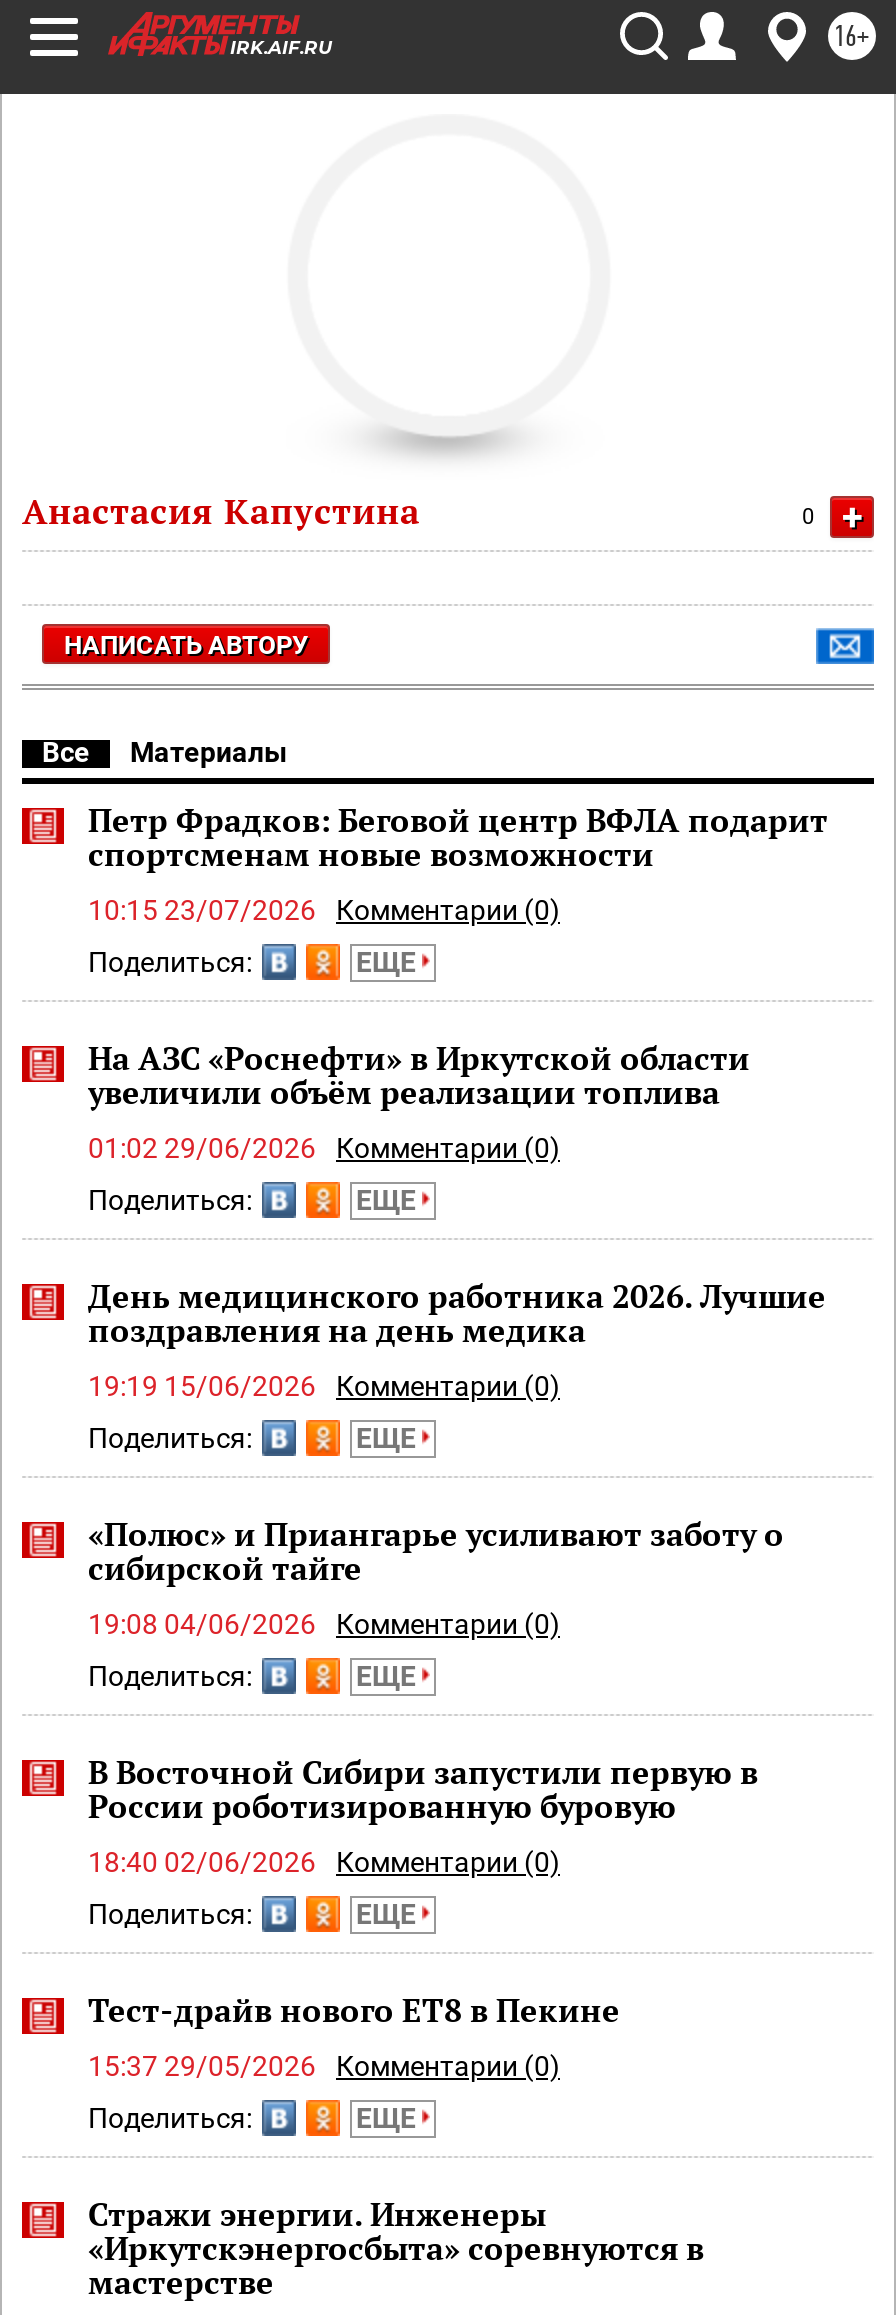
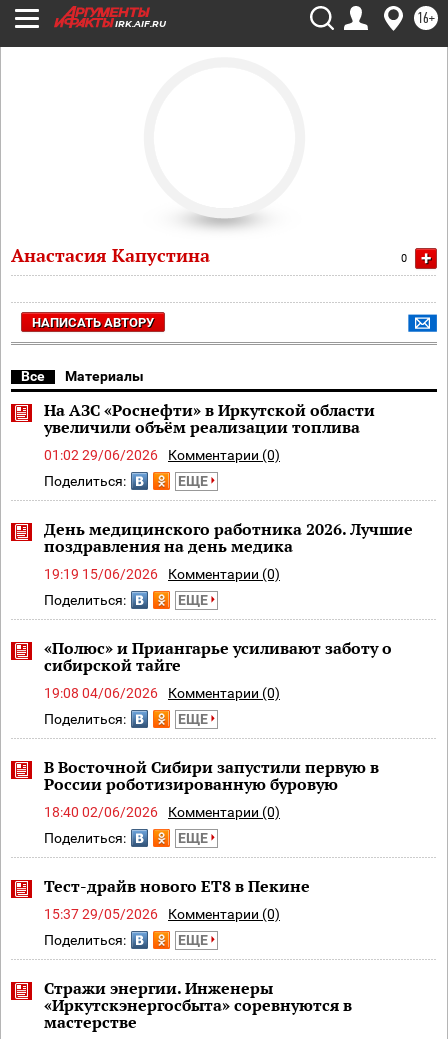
[88,798,828,978] Петр Фрадков: Беговой центр ВФЛА подарит | спортсменам новые возможности | 10:15 23/07/2026 | Комментарии (0) | Поделиться: | ЕЩЕ -> none

